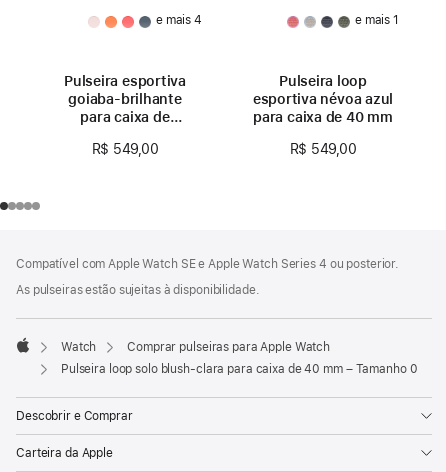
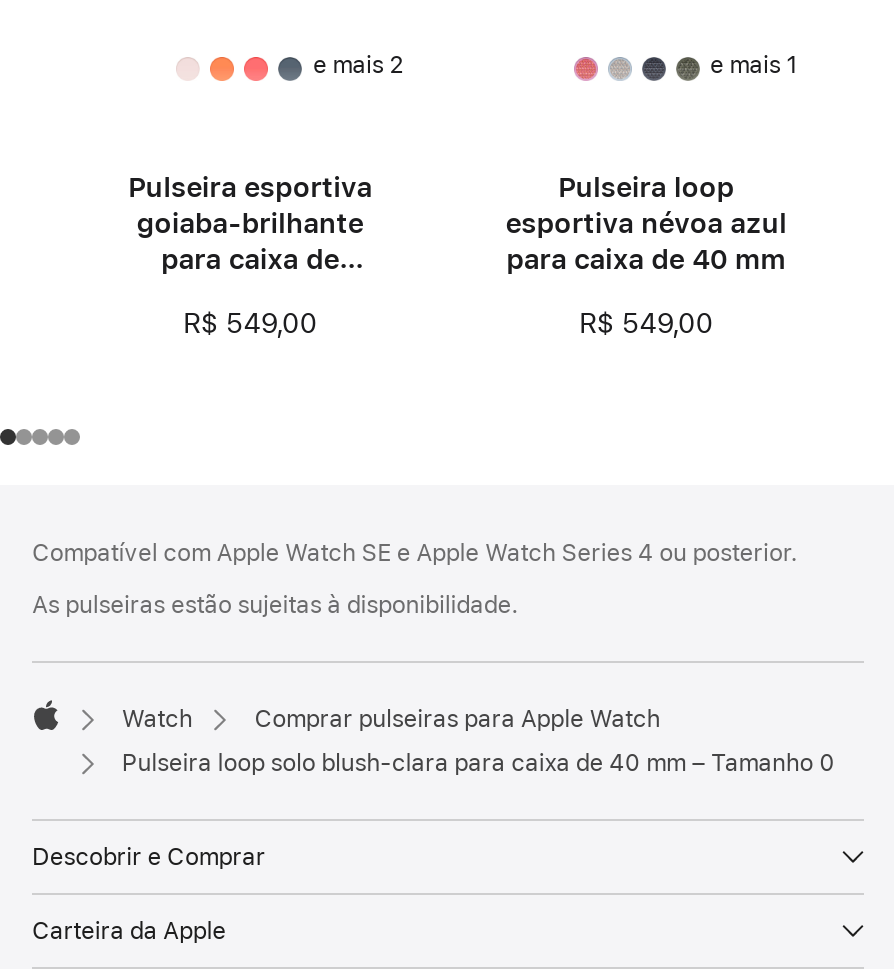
[156,13,202,27] e mais 4 -> [313,50,403,78] e mais 2

